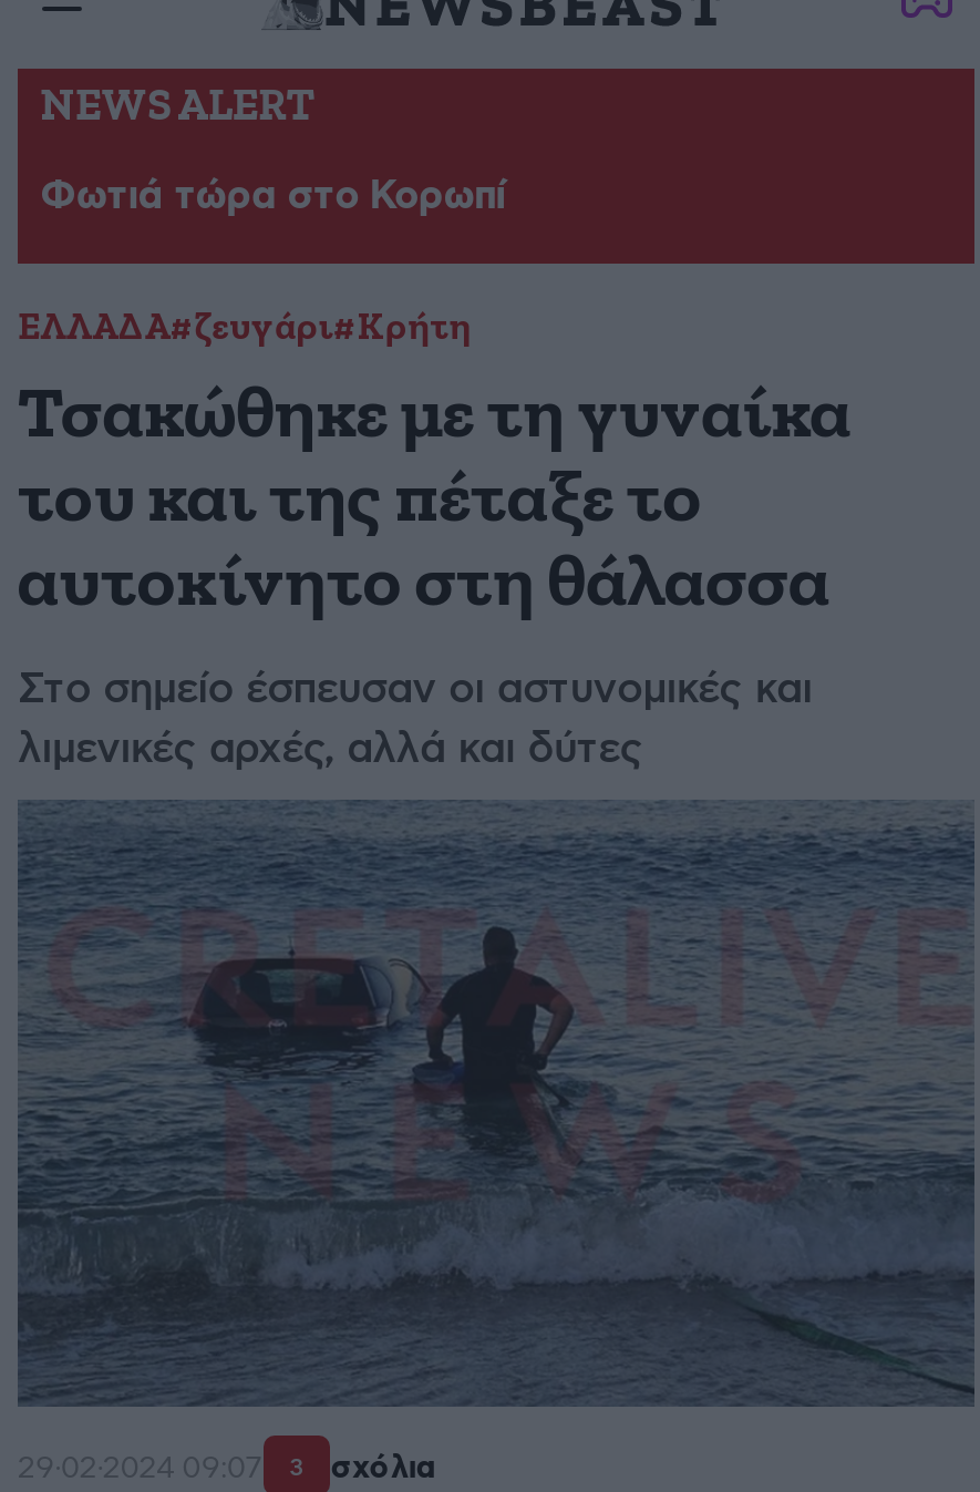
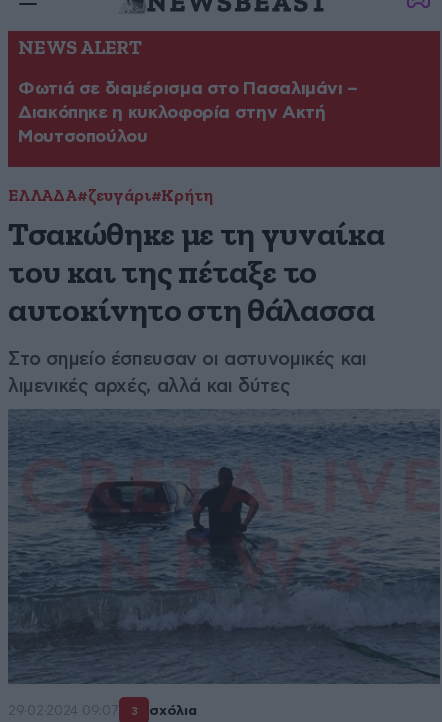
[40,177,506,217] Φωτιά τώρα στο Κορωπί -> [18,80,358,146] Φωτιά σε διαμέρισμα στο Πασαλιμάνι – | Διακόπηκε η κυκλοφορία στην Ακτή | Μουτσοπούλου

